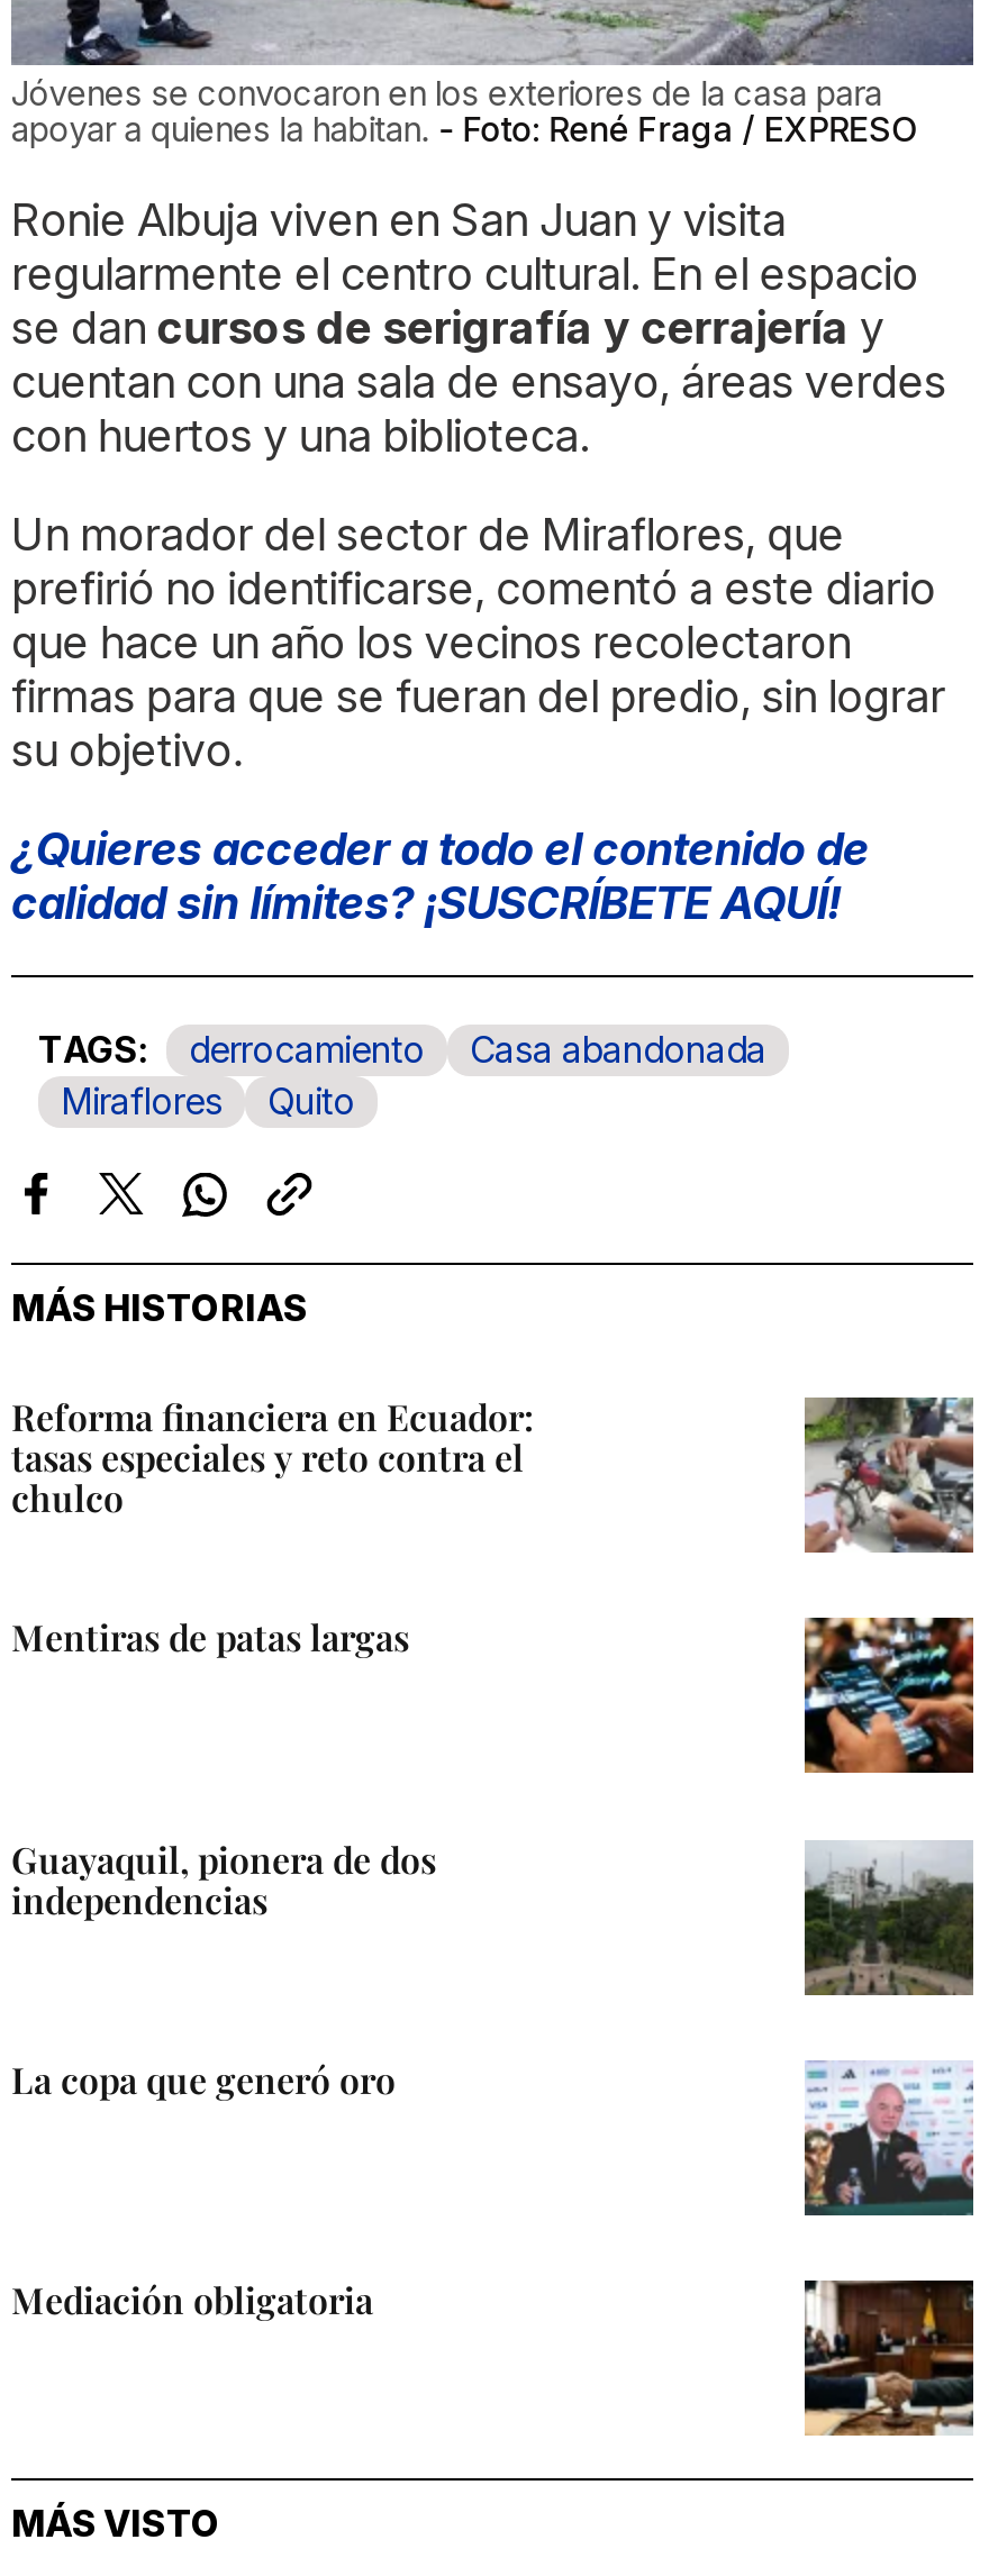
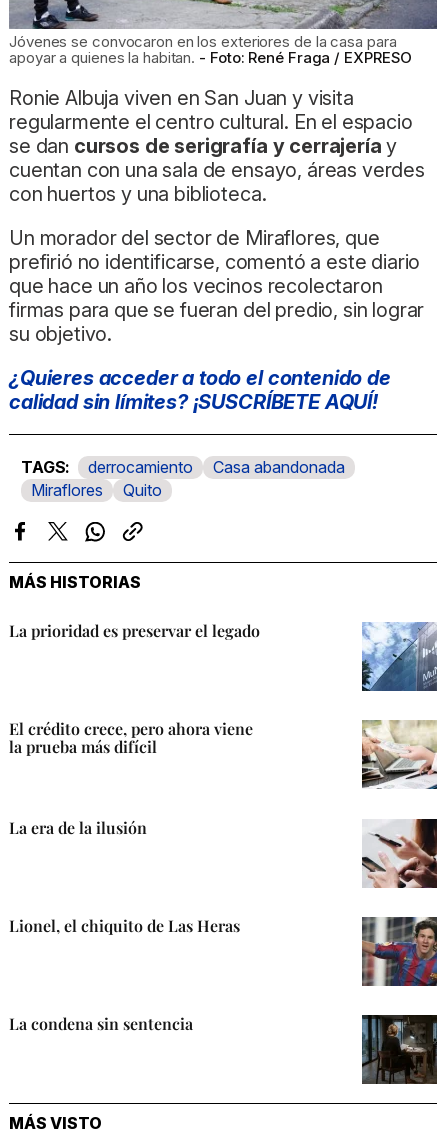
[11,1393,535,1522] Reforma financiera en Ecuador: | tasas especiales y reto contra el | chulco -> [9,620,260,641] La prioridad es preservar el legado
[802,1395,976,1555] [image] -> [361,621,438,692] [image]
[11,1614,409,1661] Mentiras de patas largas -> [9,718,253,757] El crédito crece, pero ahora viene | la prueba más difícil
[802,1615,976,1775] [image] -> [361,720,438,790] [image]
[11,1835,436,1922] Guayaquil, pionera de dos | independencias -> [9,816,147,837] La era de la ilusión
[802,1840,976,1997] [image] -> [362,818,438,889] [image]
[11,2055,396,2102] La copa que generó oro -> [9,915,240,936] Lionel, el chiquito de Las Heras
[805,2060,973,2218] [image] -> [361,916,438,986] [image]
[11,2276,373,2323] Mediación obligatoria -> [9,1013,193,1034] La condena sin sentencia
[802,2278,976,2438] [image] -> [361,1014,438,1085] [image]

